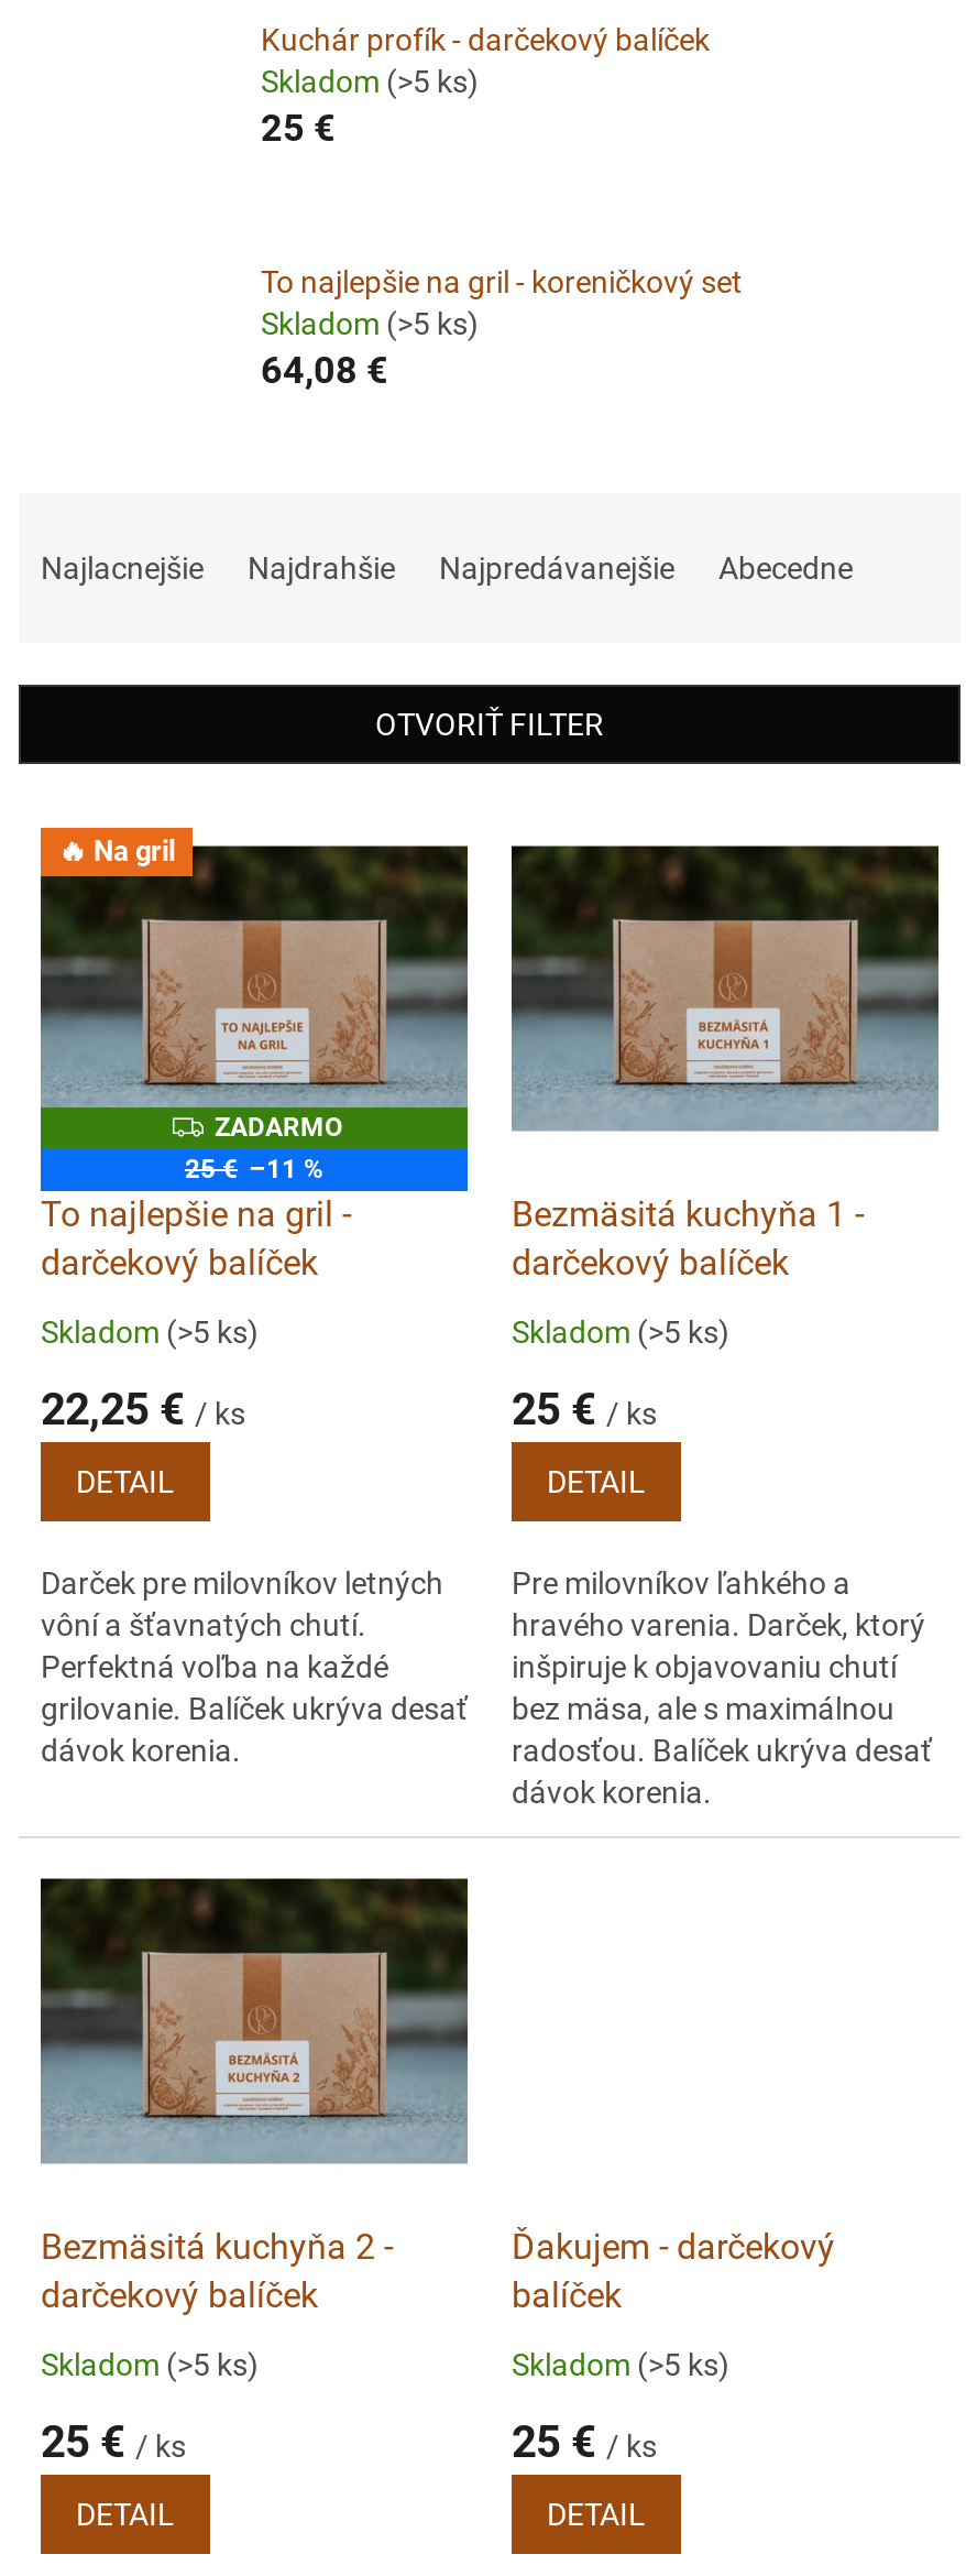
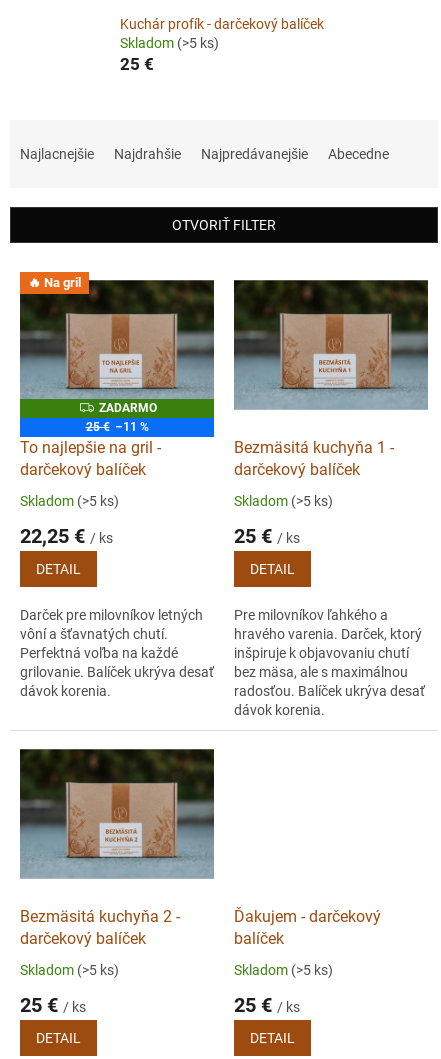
[261,265,743,393] To najlepšie na gril - koreničkový set | Skladom (>5 ks) | 64,08 € -> none

